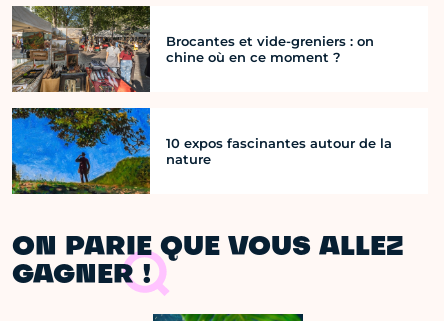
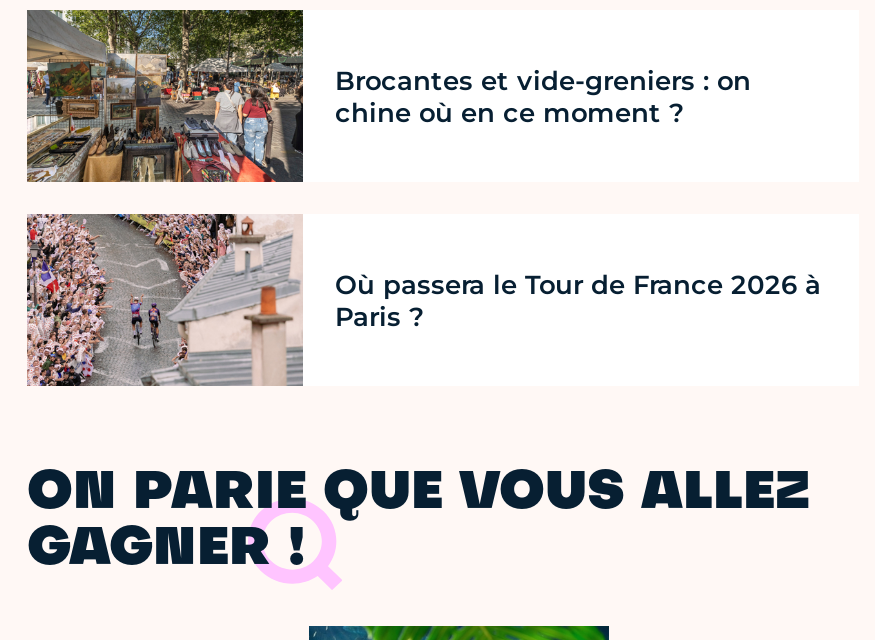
[11,107,392,195] [image] | 10 expos fascinantes autour de la | nature -> [25,212,821,388] [image] | Où passera le Tour de France 2026 à | Paris ?

